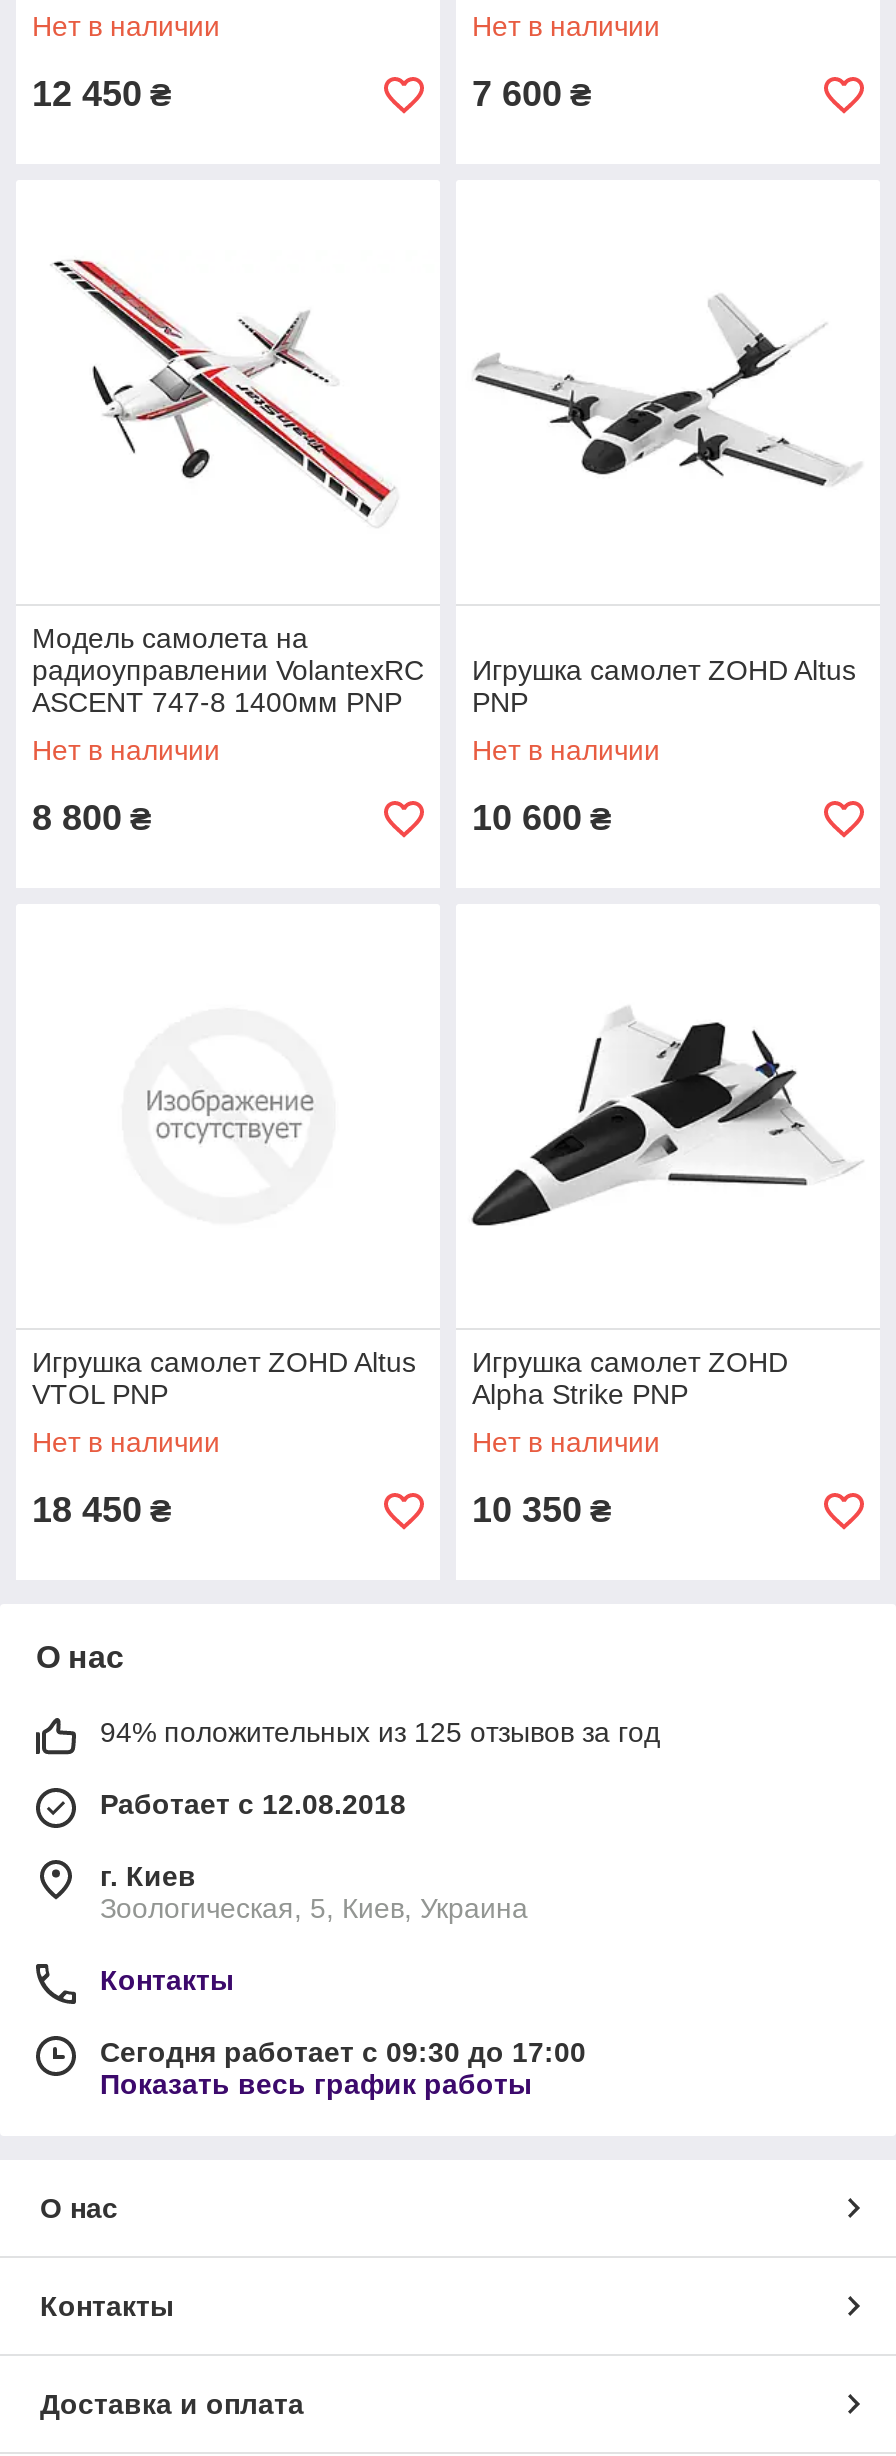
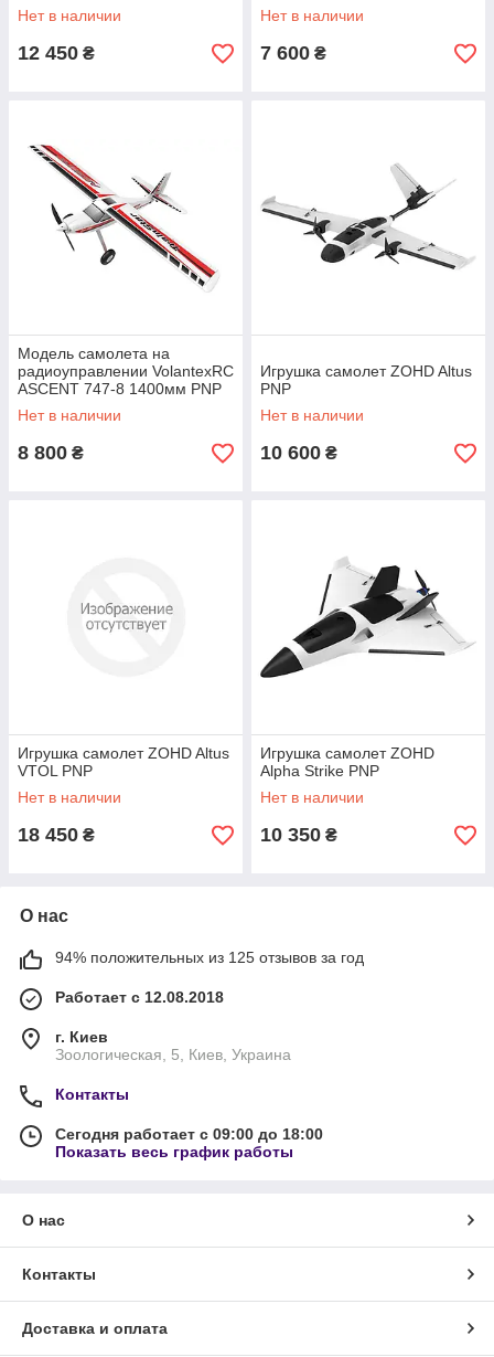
[100,2036,586,2068] Сегодня работает с 09:30 до 17:00 -> [55,1125,323,1143] Сегодня работает с 09:00 до 18:00

